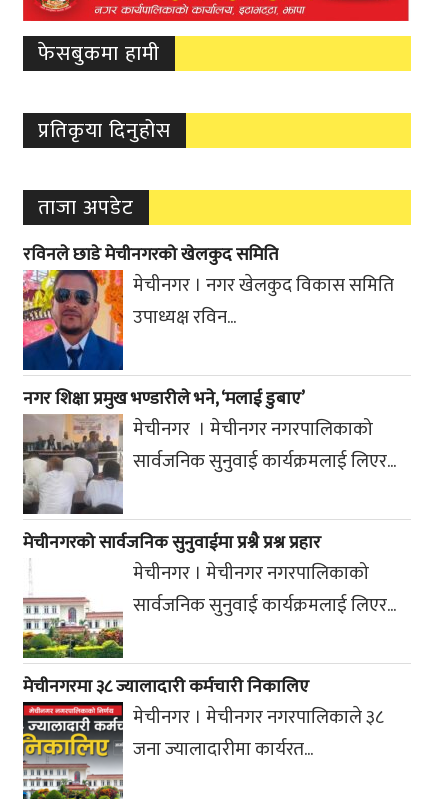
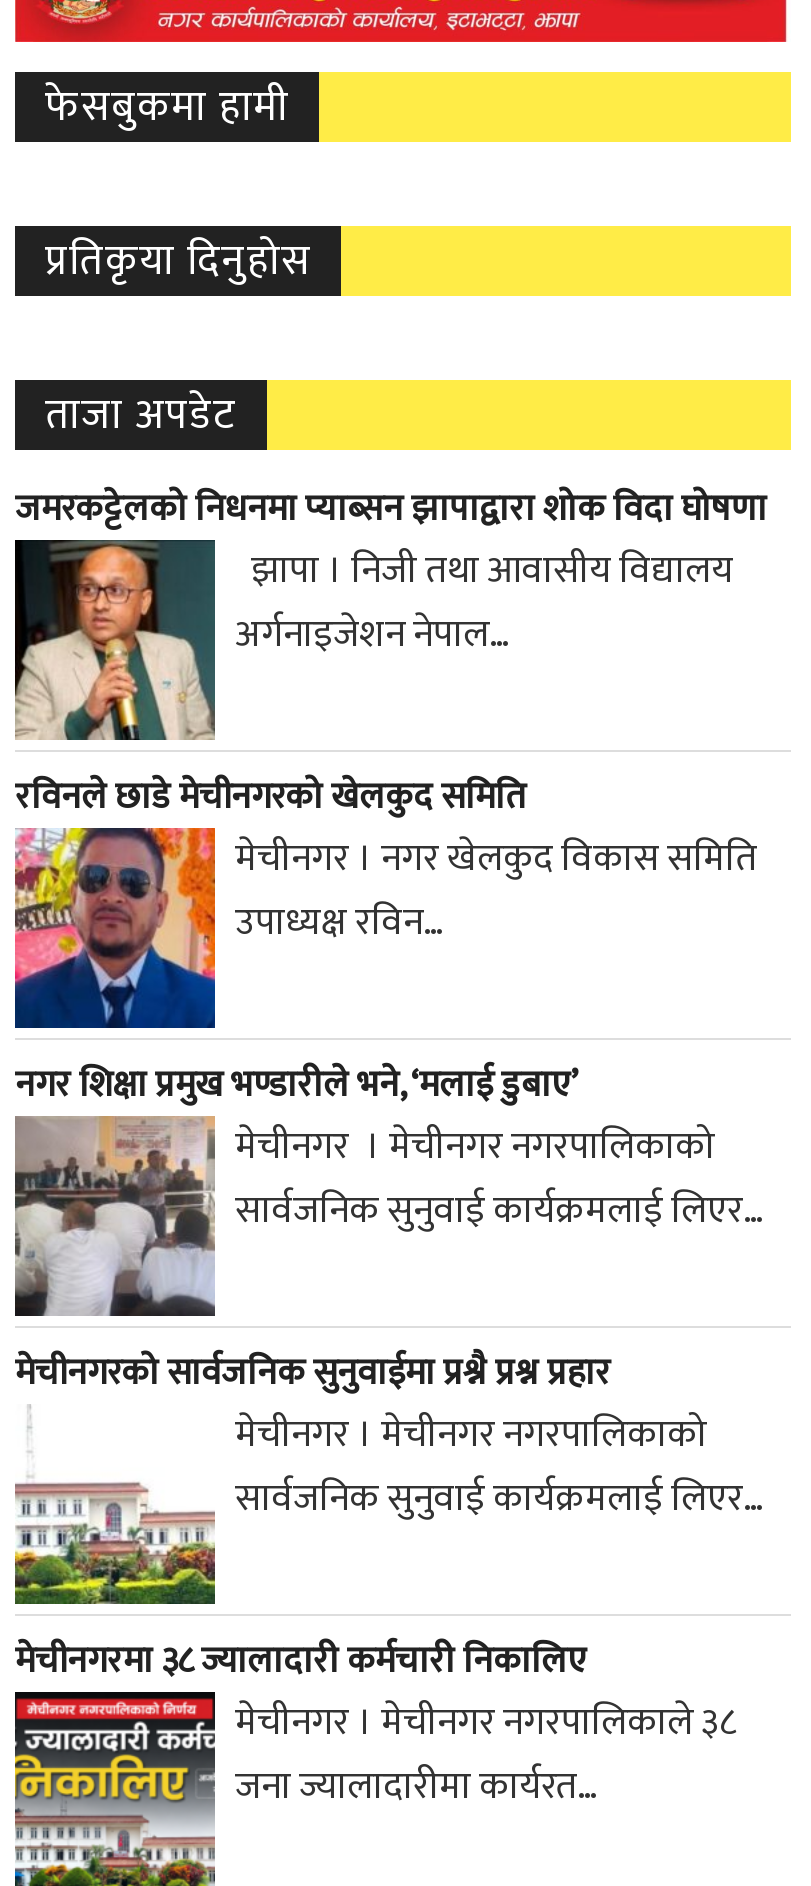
none -> [13,480,767,742] [image] | जमरकट्टेलको निधनमा प्याब्सन झापाद्वारा शोक विदा घोषणा | झापा । निजी तथा आवासीय विद्यालय | अर्गनाइजेशन नेपाल...

